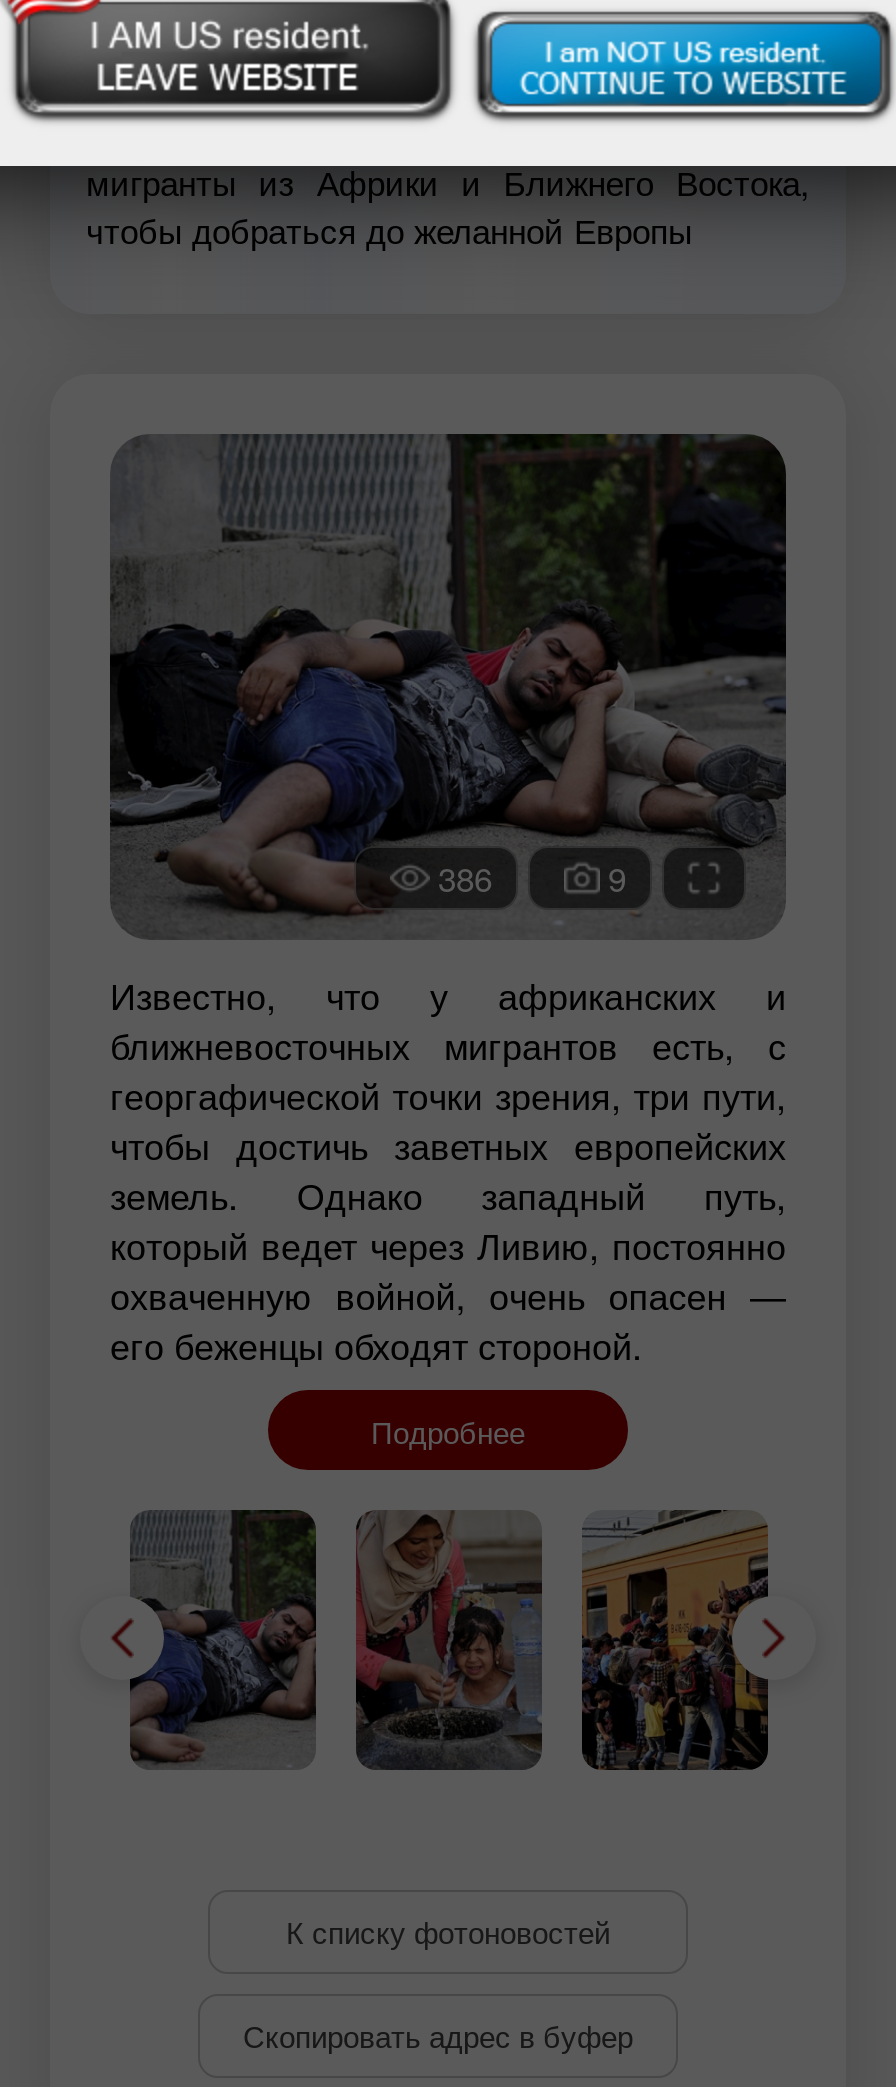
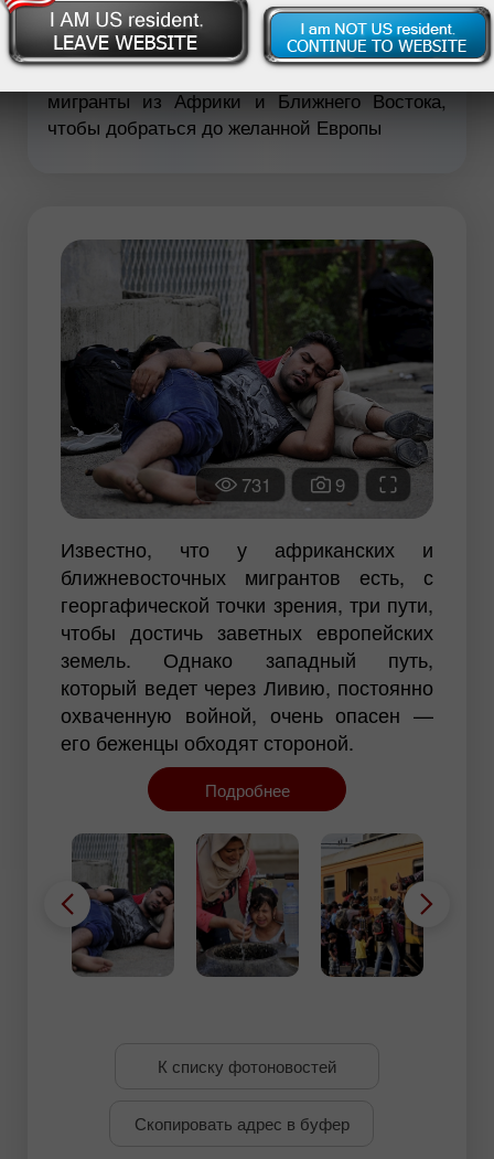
[438,855,492,903] 386 -> [241,472,271,498] 731

